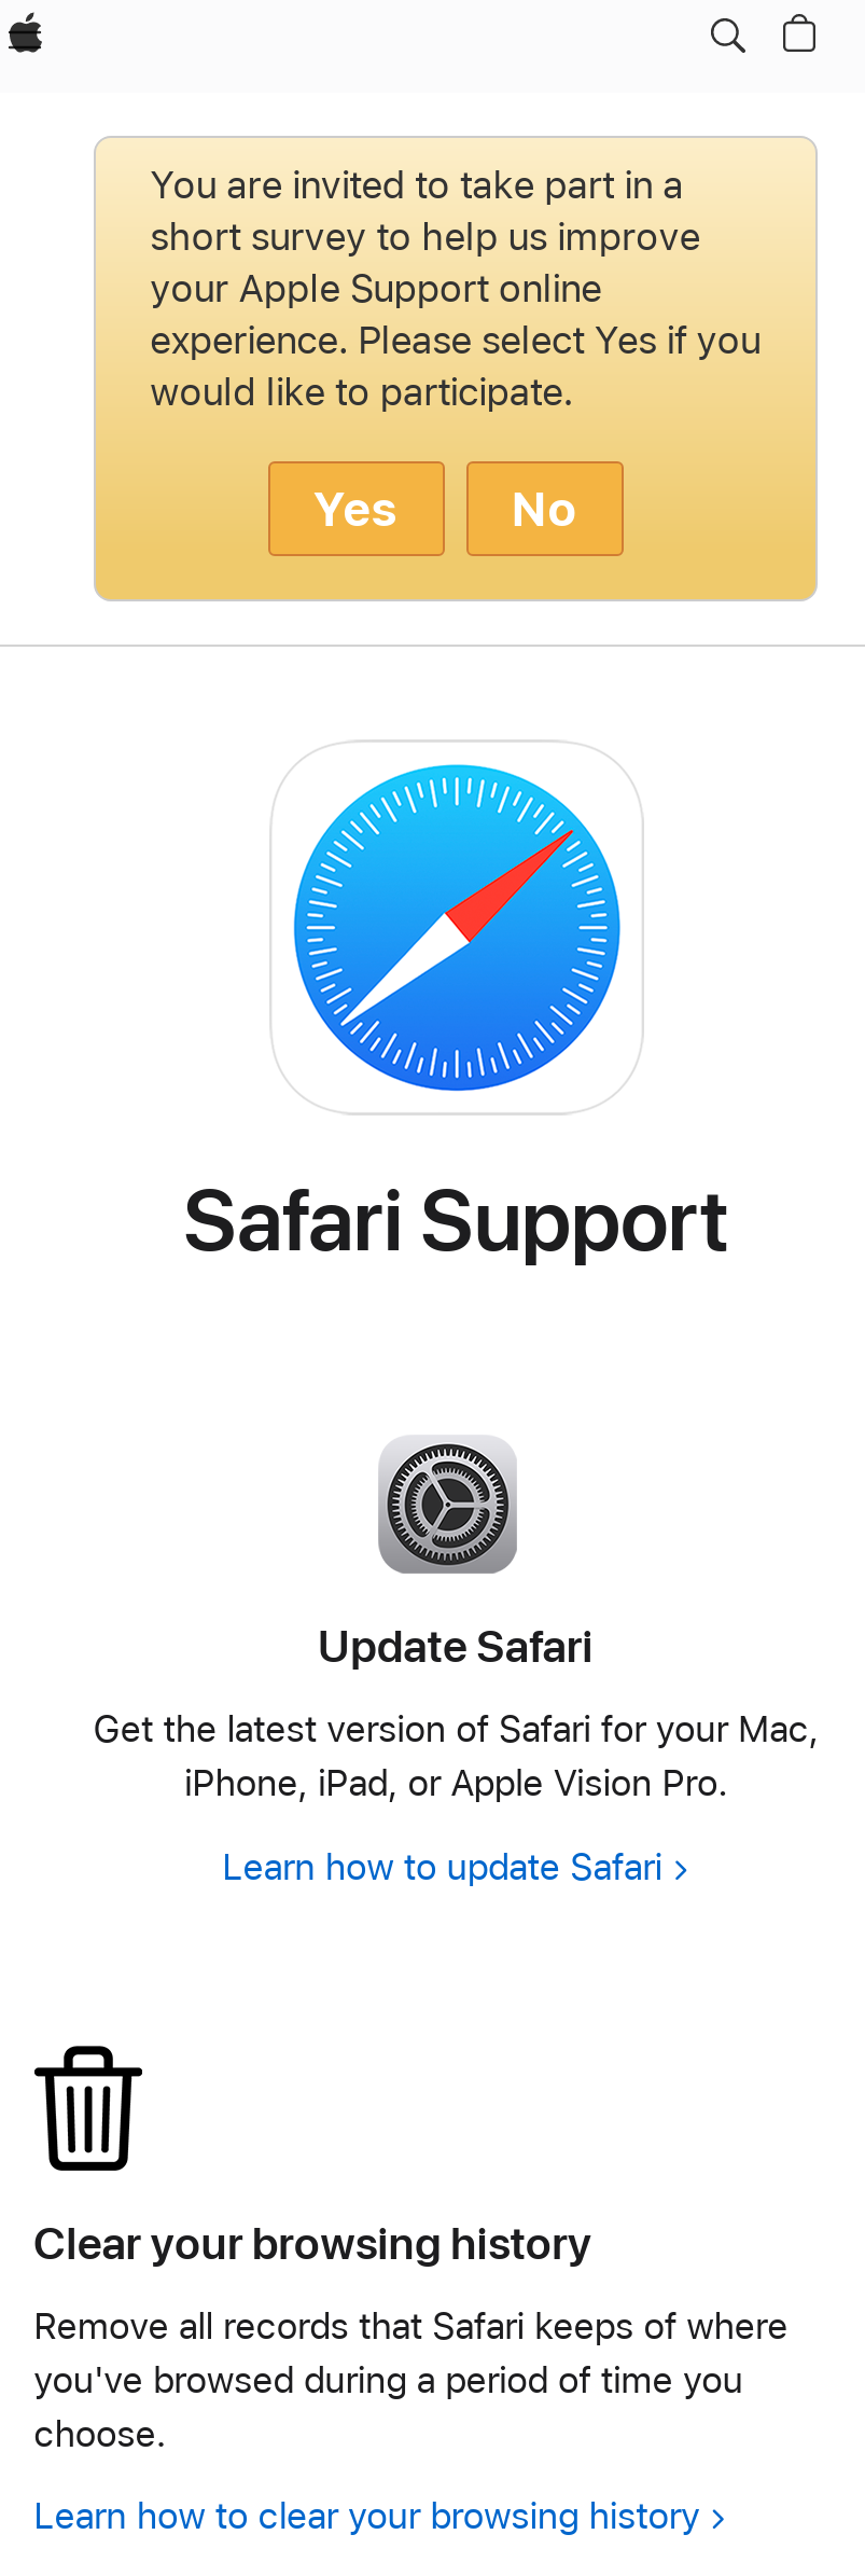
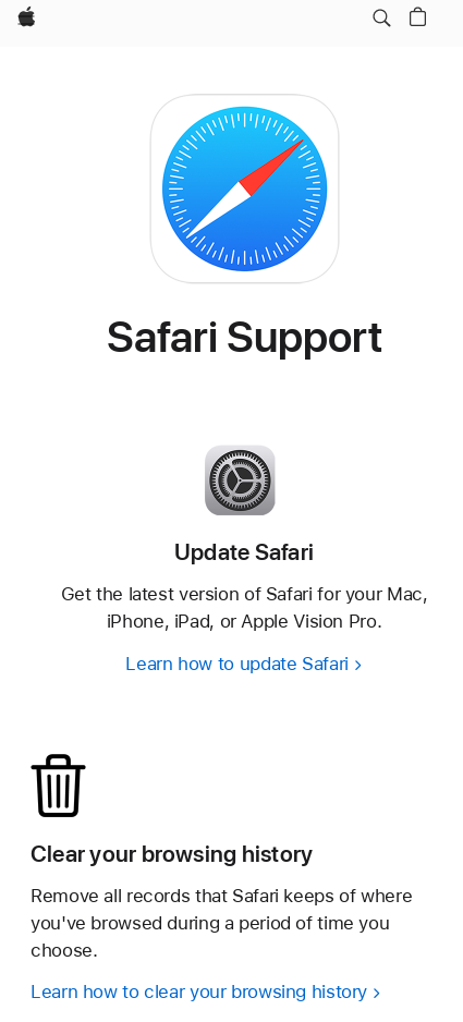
[94,136,818,601] [image] | You are invited to take part in a | short survey to help us improve | your Apple Support online | experience. Please select Yes if you | would like to participate. | Yes | No -> none

